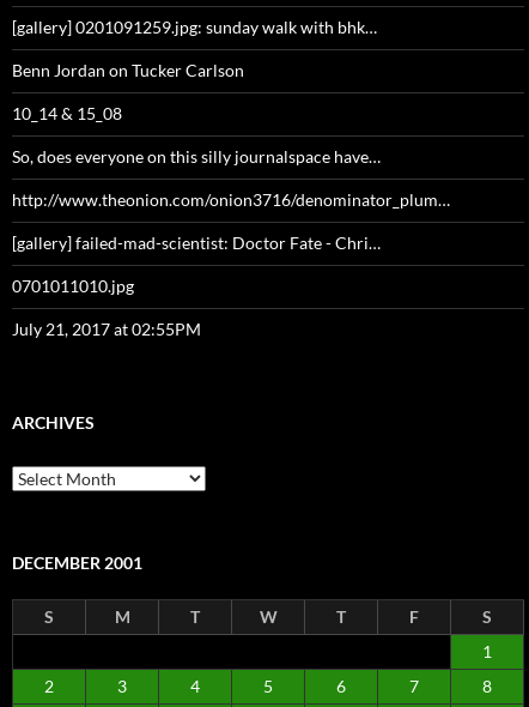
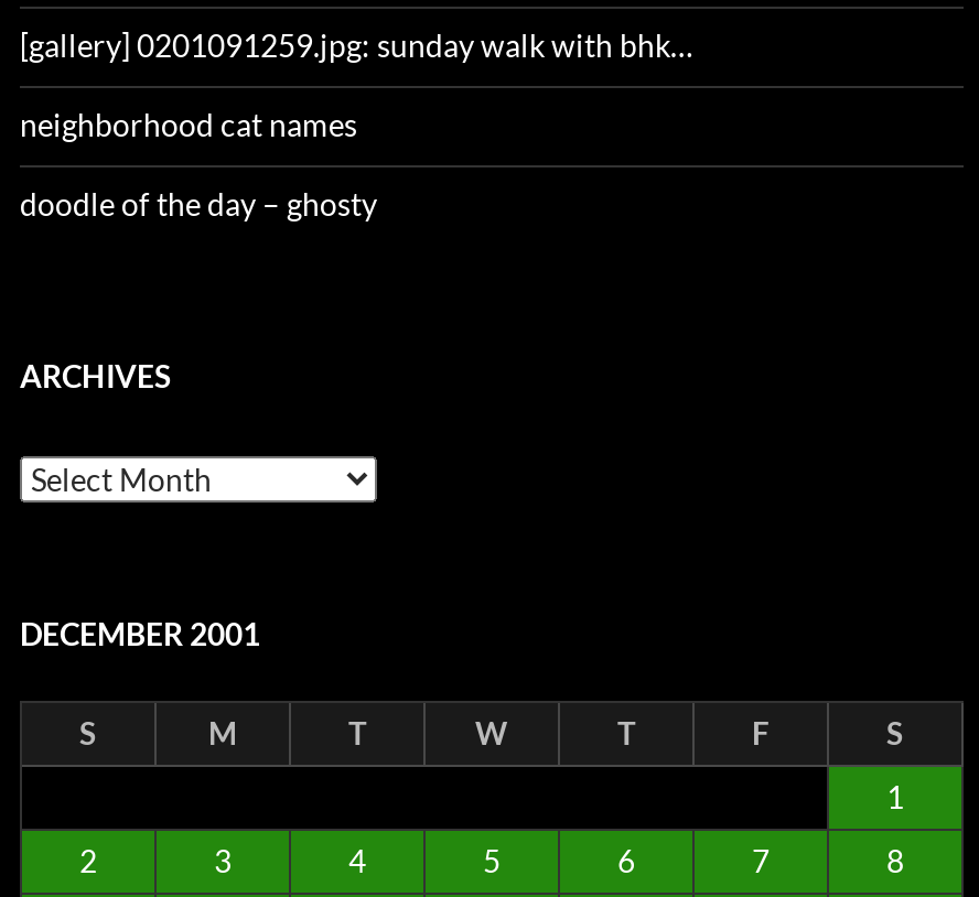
[12,60,450,339] Benn Jordan on Tucker Carlson | 10_14 & 15_08 | So, does everyone on this silly journalspace have… | http://www.theonion.com/onion3716/denominator_plum… | [gallery] failed-mad-scientist: Doctor Fate - Chri… | 0701011010.jpg | July 21, 2017 at 02:55PM -> [20,105,377,222] neighborhood cat names | doodle of the day – ghosty

